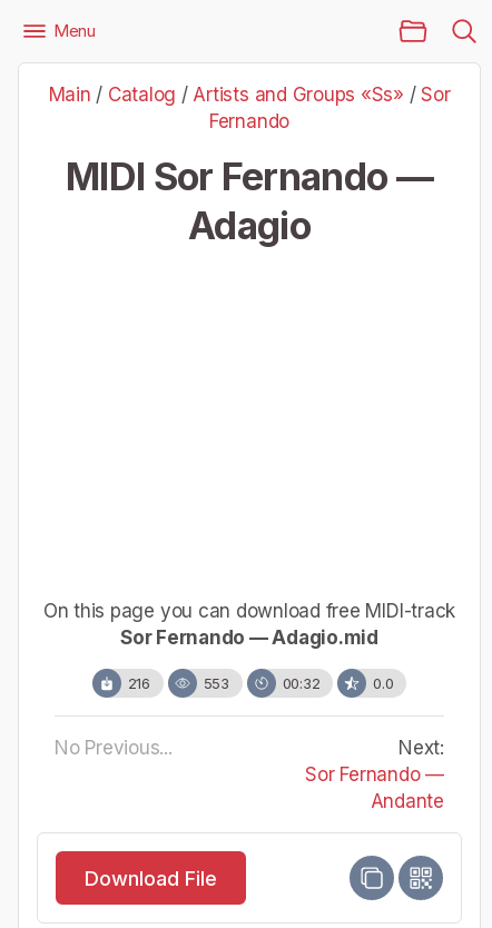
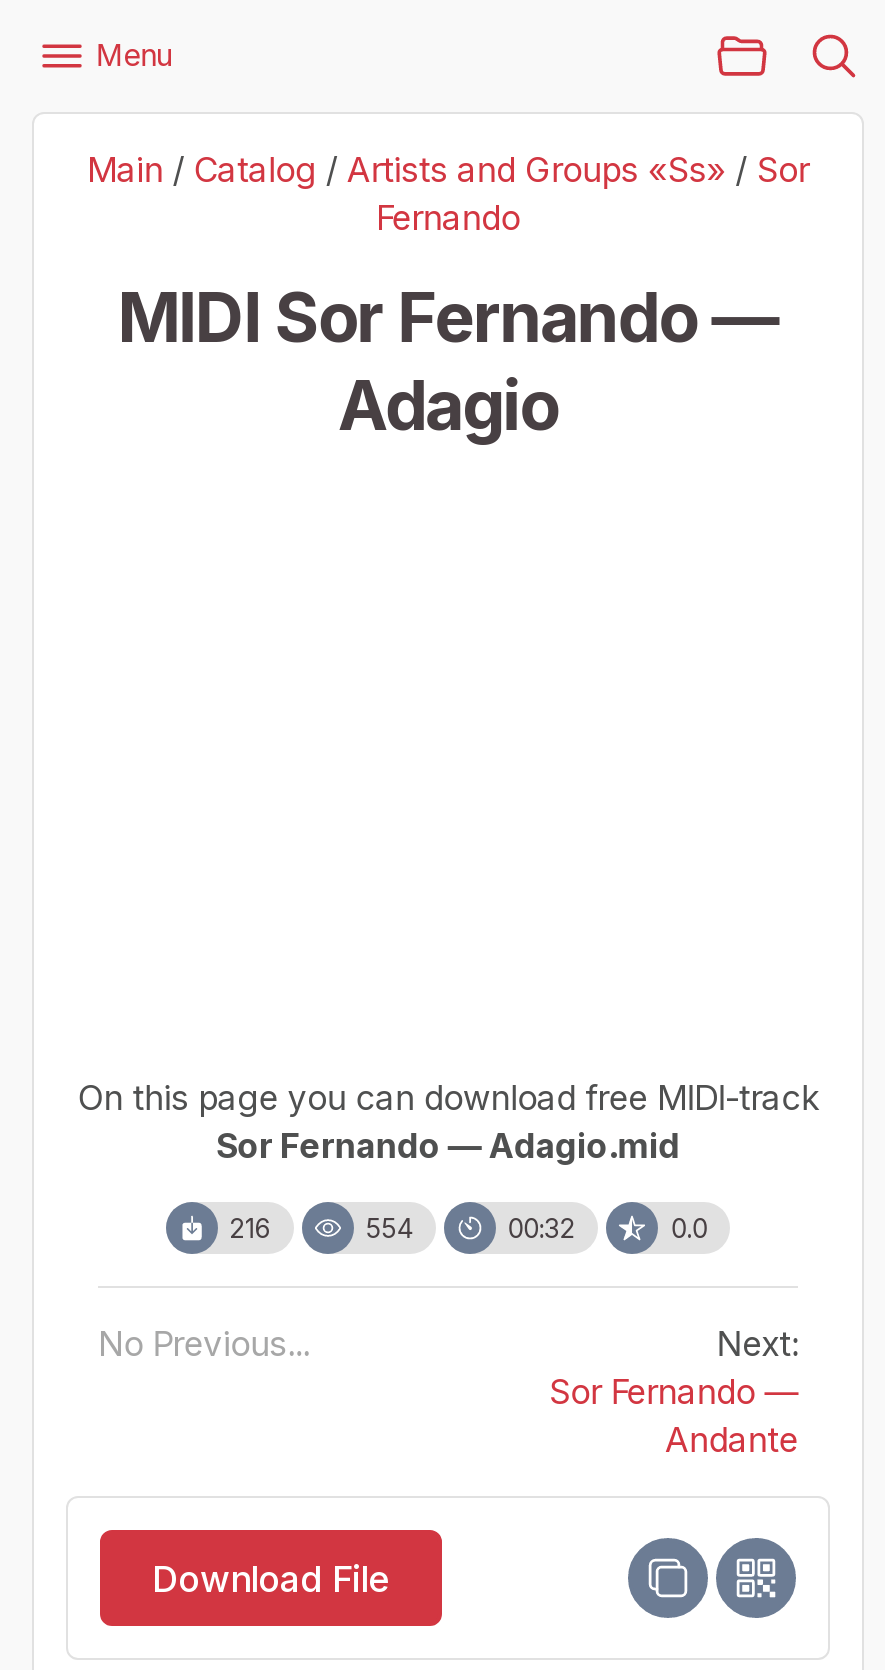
[203,674,229,692] 553 -> [365,1211,412,1243] 554

